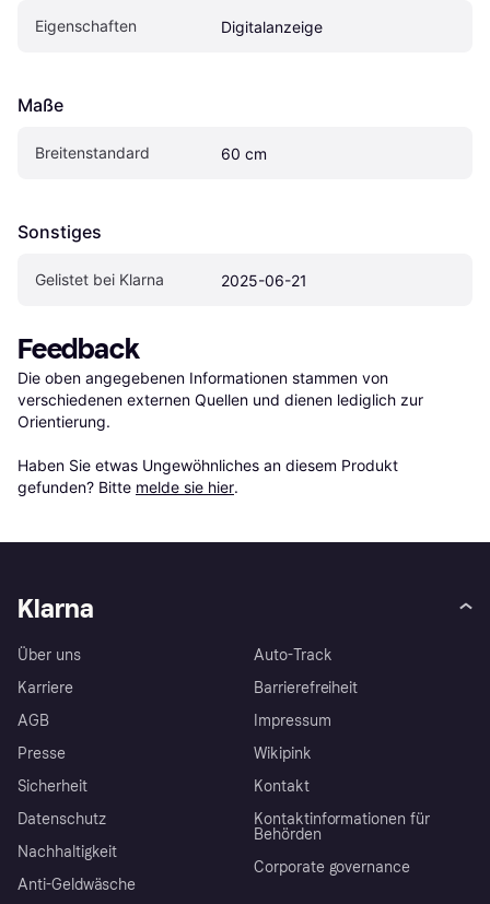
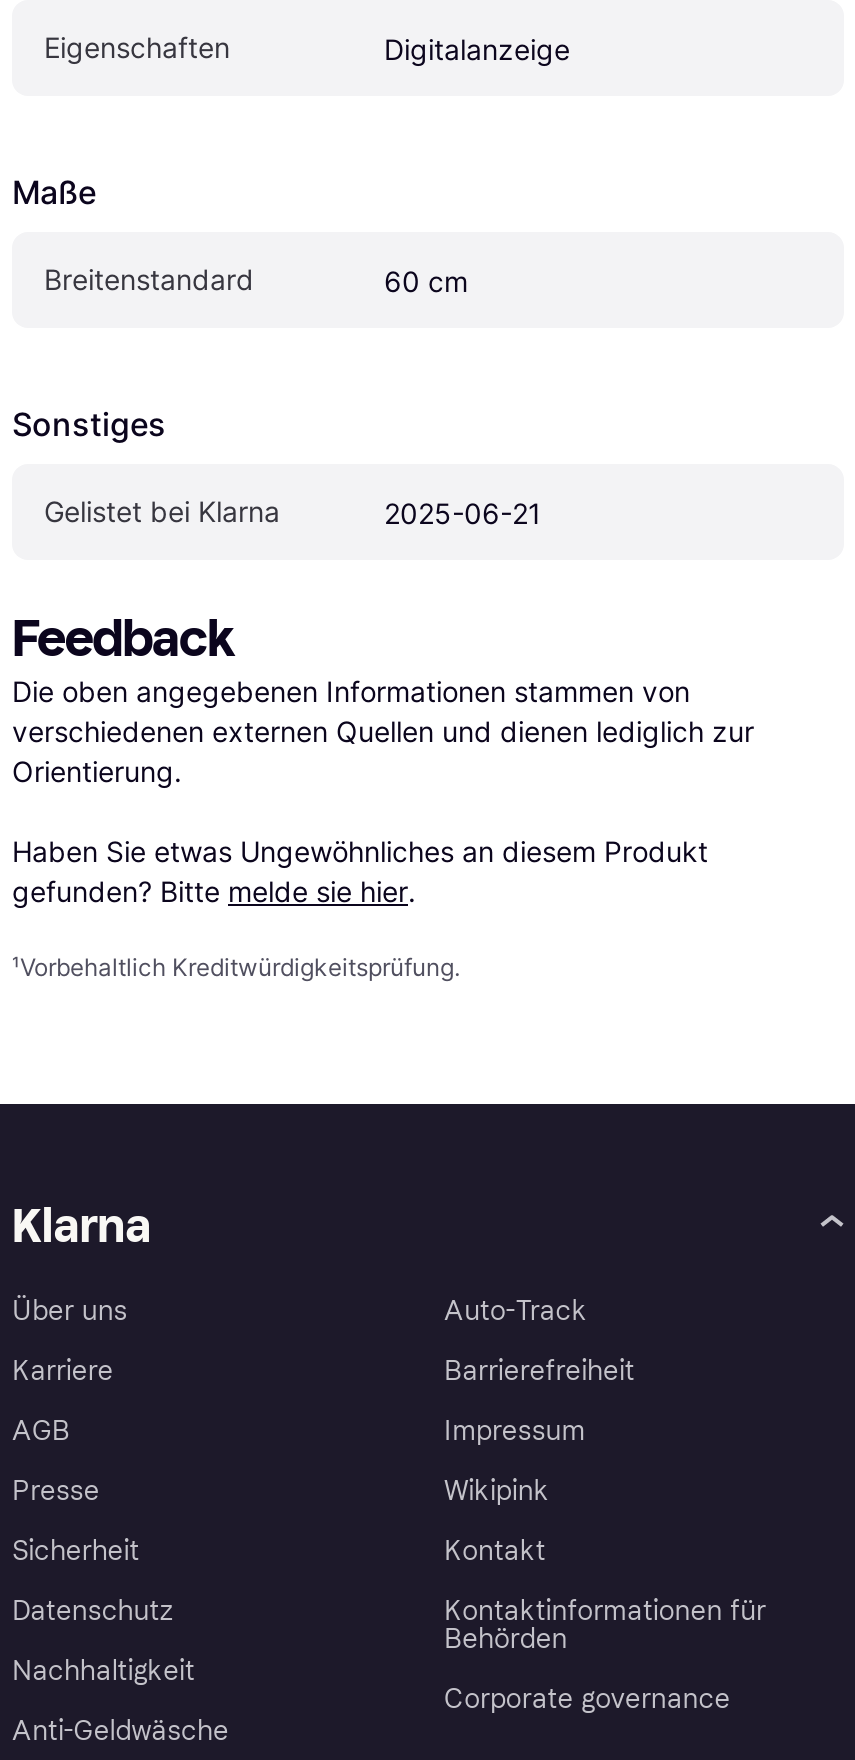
none -> [12,953,460,983] ¹Vorbehaltlich Kreditwürdigkeitsprüfung.

